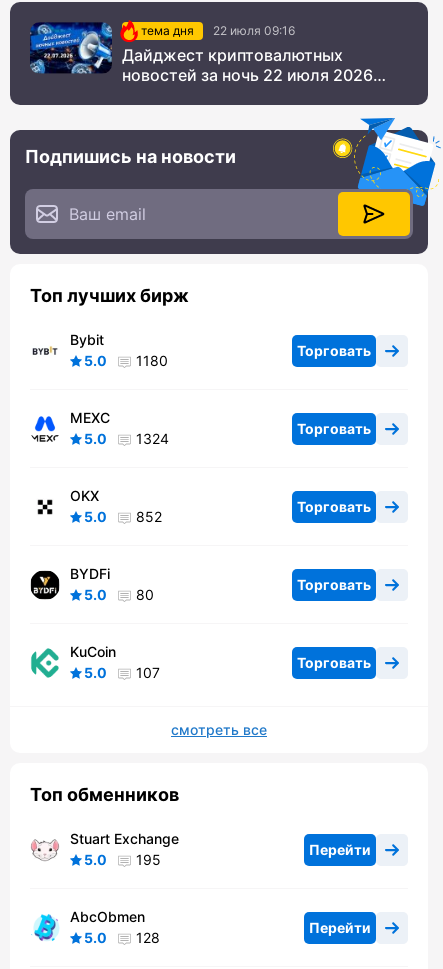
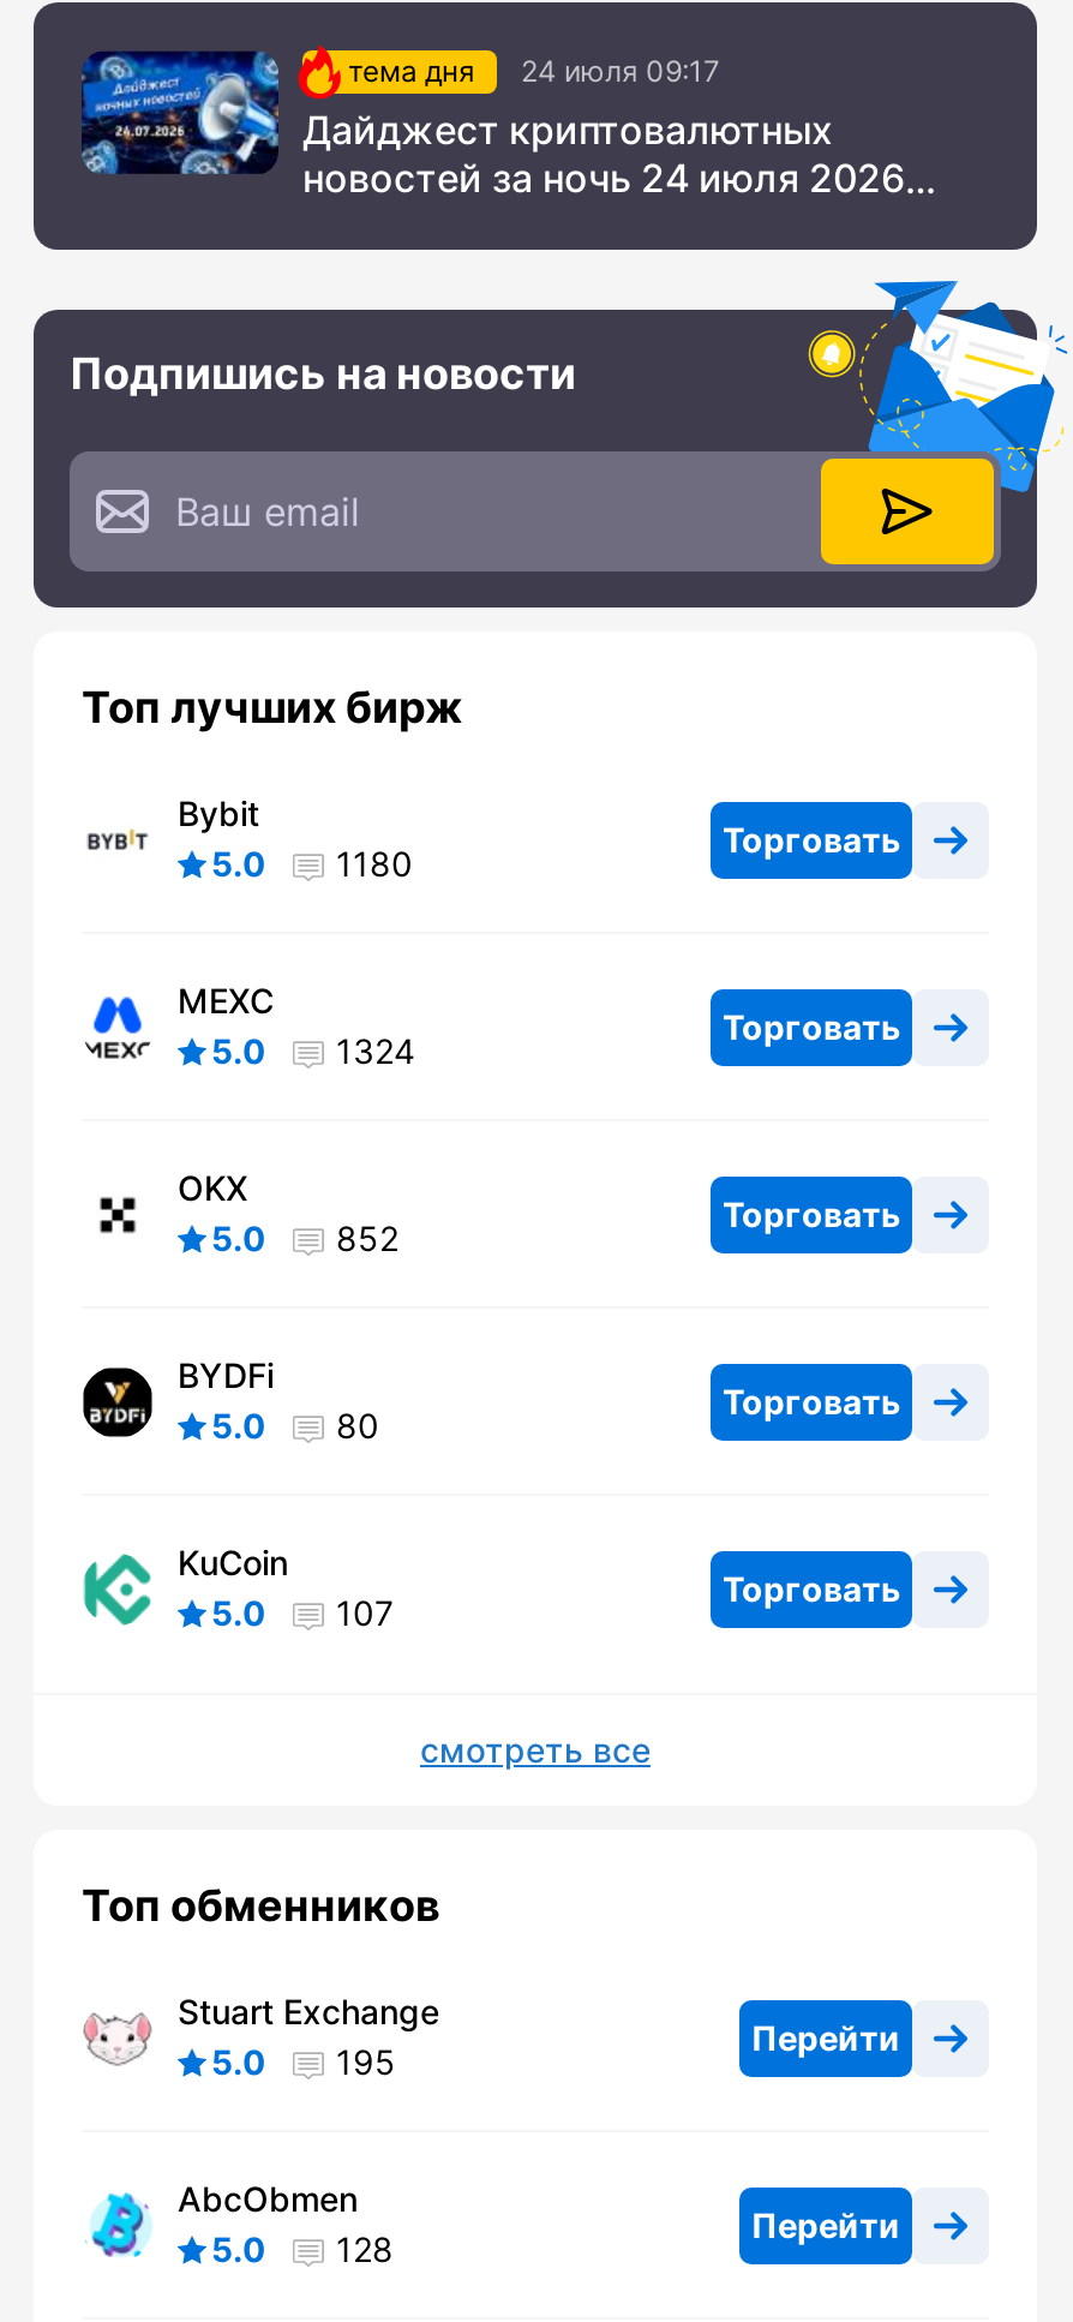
[141,23,295,38] тема дня 22 июля 09:16 -> [348,54,720,90] тема дня 24 июля 09:17
[122,65,373,85] новостей за ночь 22 июля 2026 -> [302,155,905,203] новостей за ночь 24 июля 2026

